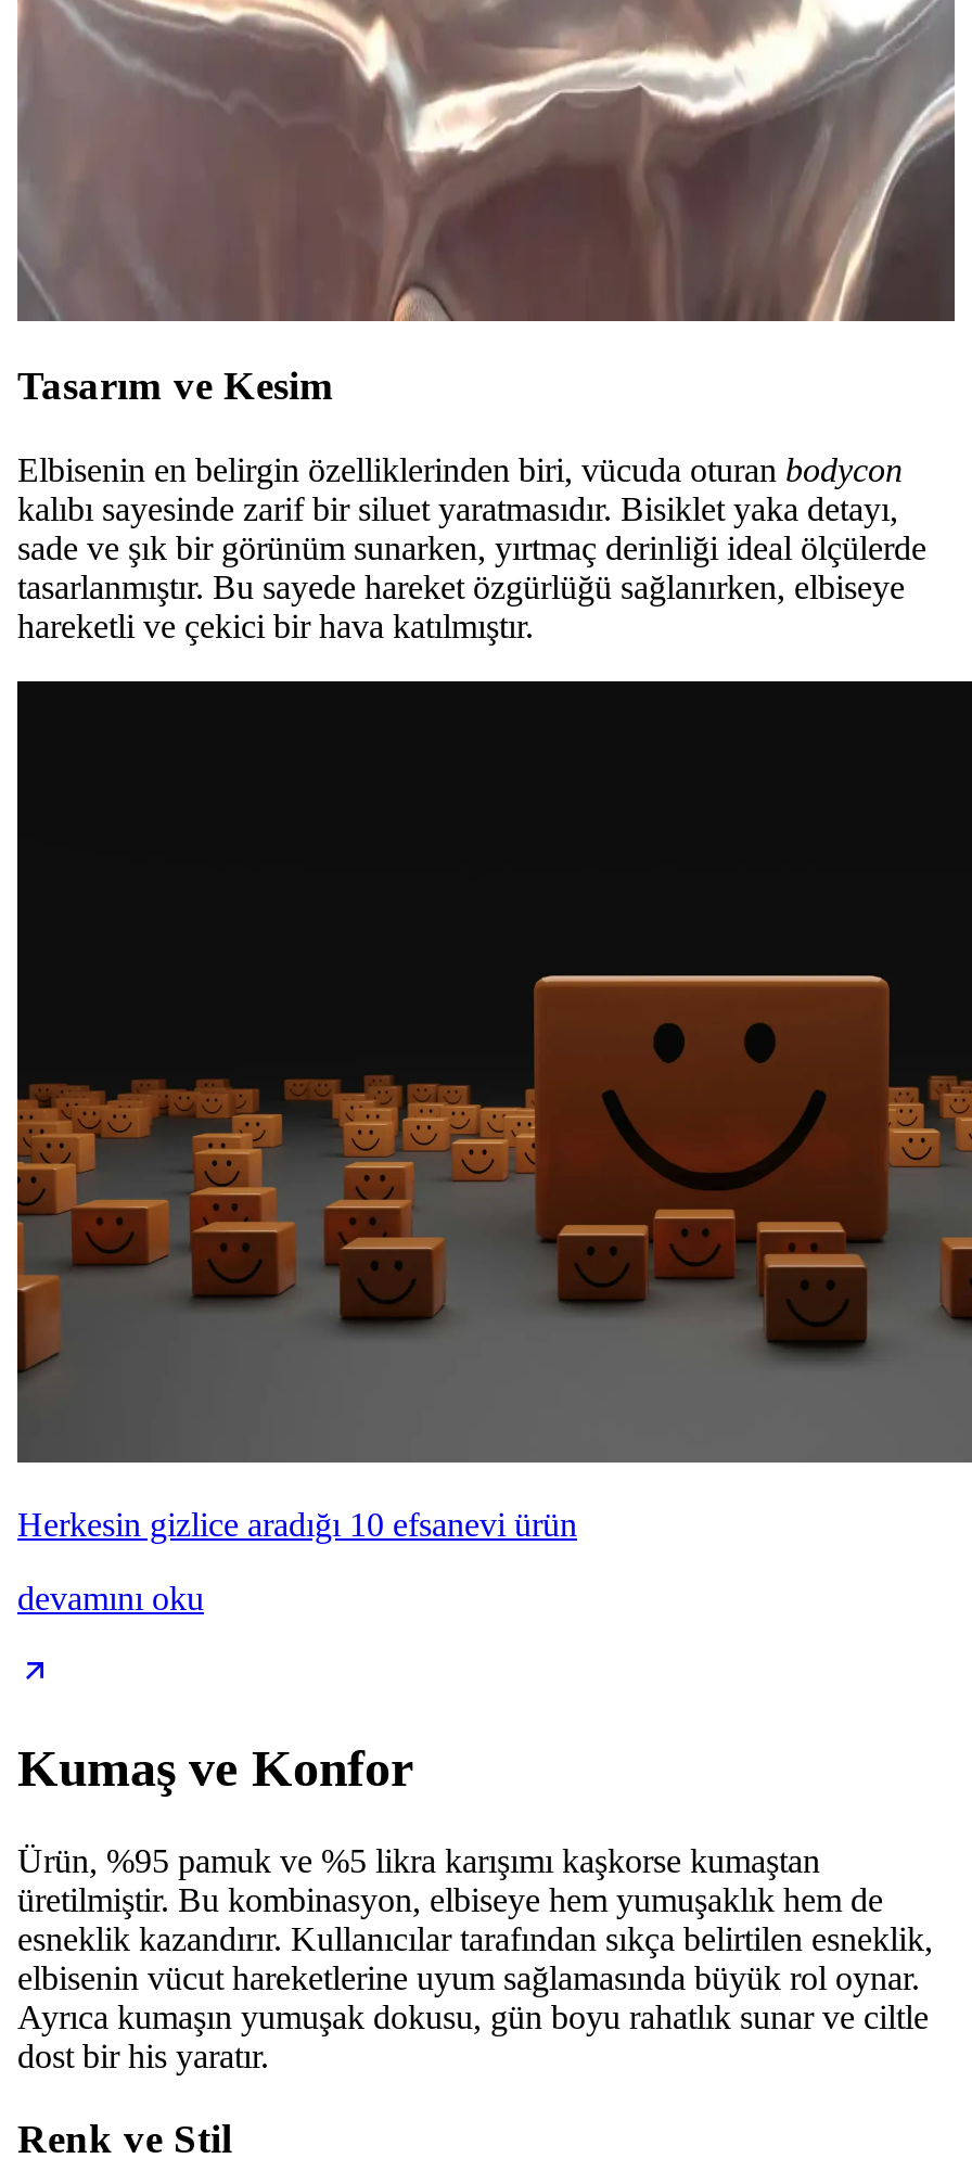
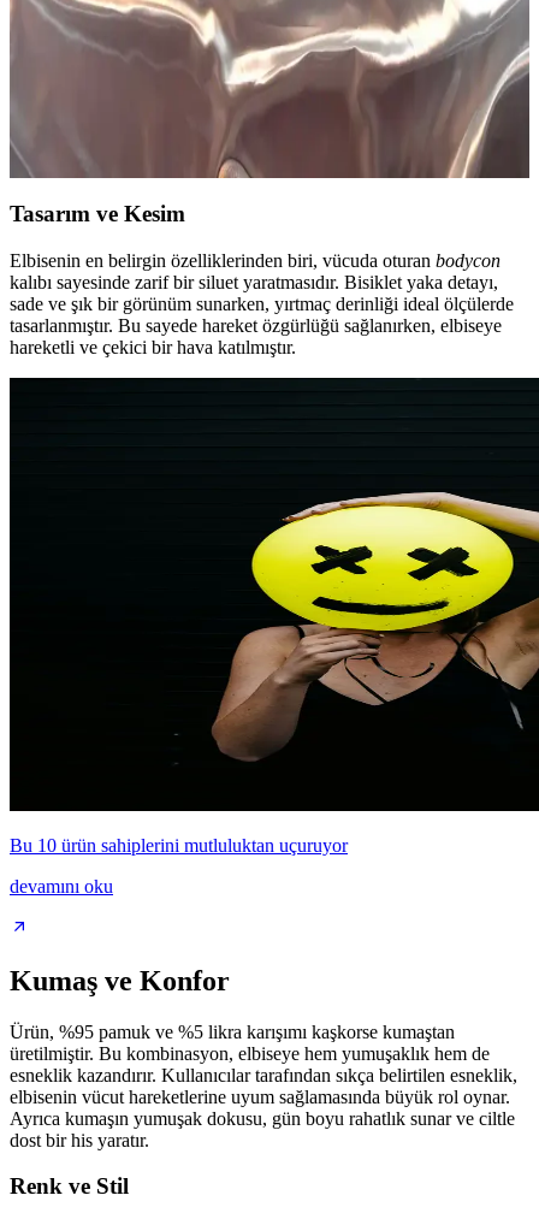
[15,887,965,1542] [image] | Herkesin gizlice aradığı 10 efsanevi ürün -> [8,491,535,855] [image] | Bu 10 ürün sahiplerini mutluluktan uçuruyor

